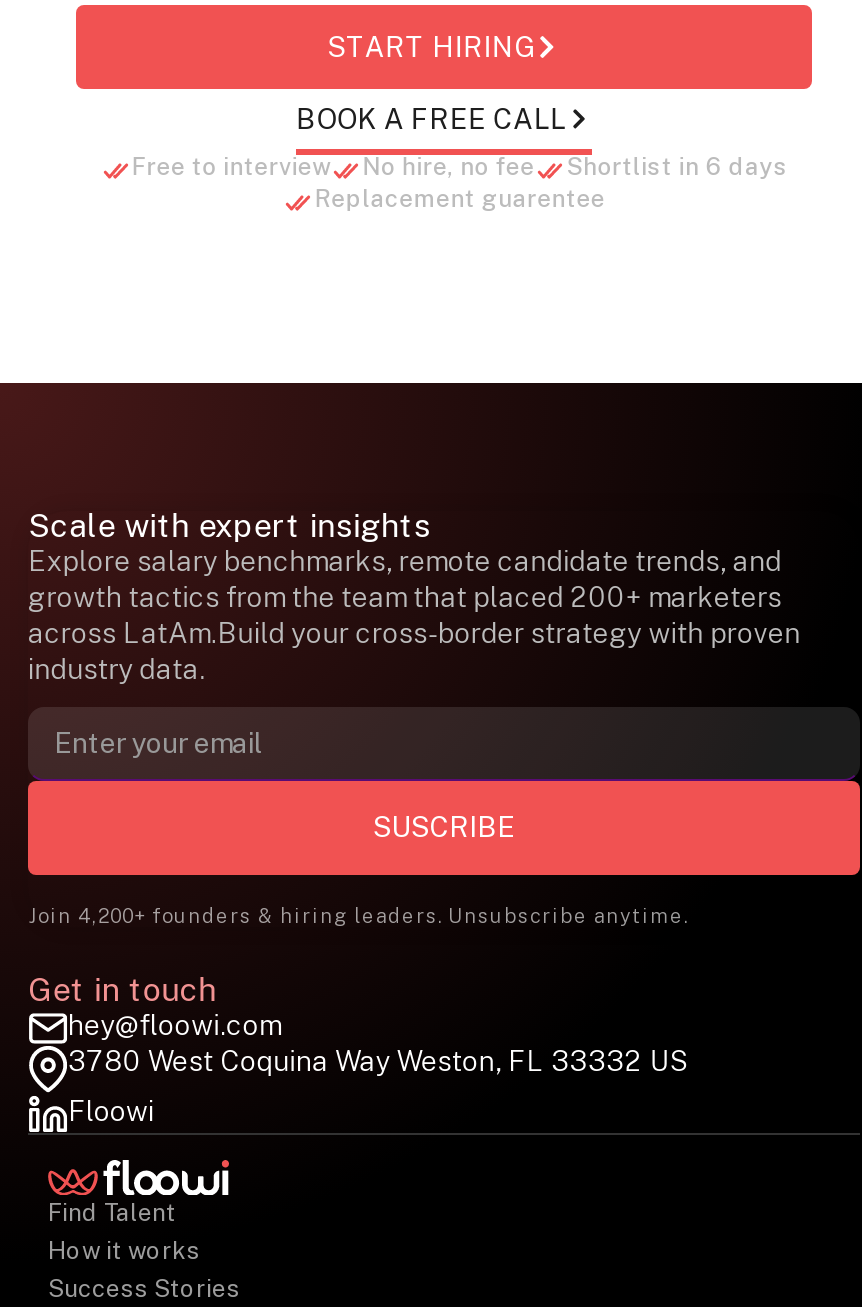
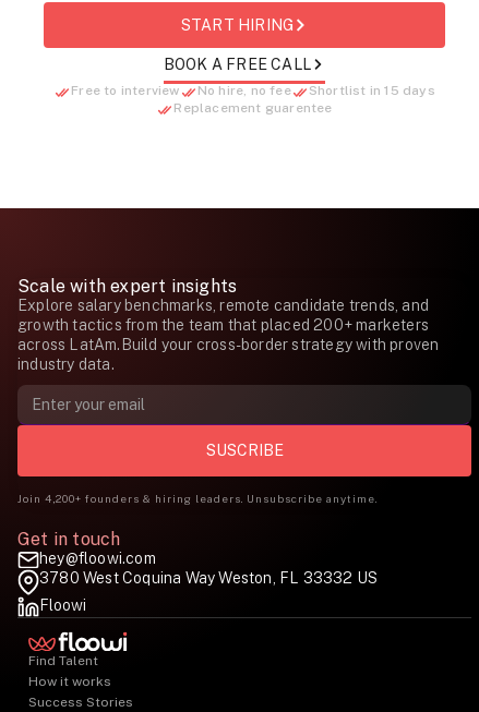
[567,153,788,181] Shortlist in 6 days -> [308,83,435,98] Shortlist in 15 days

